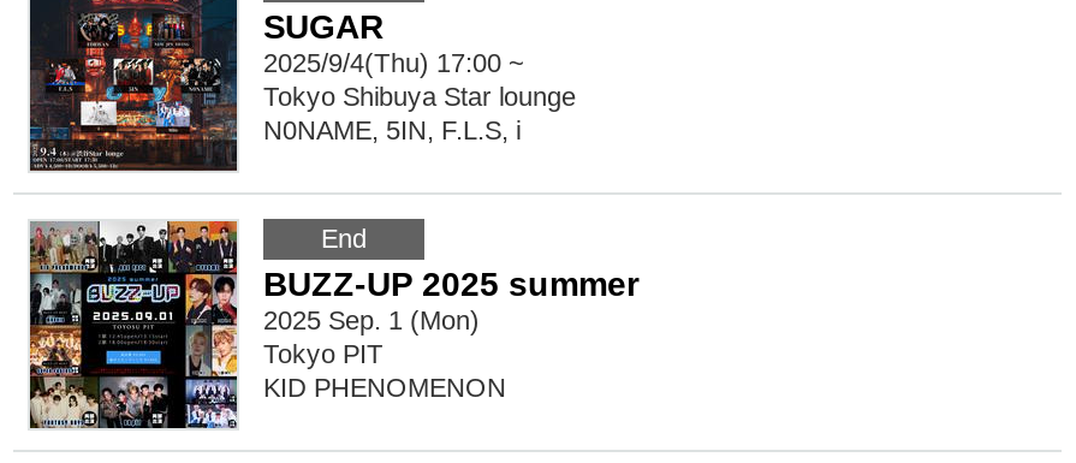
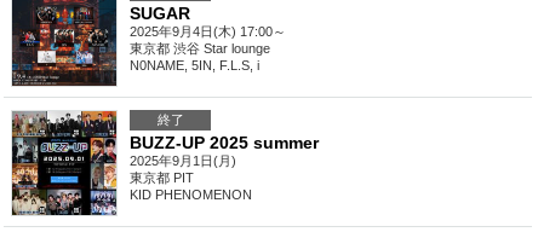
[263,48,576,111] 2025/9/4(Thu) 17:00 ~ | Tokyo Shibuya Star lounge -> [130,24,286,56] 2025年9月4日(木) 17:00～ | 東京都 渋谷 Star lounge
[321,224,367,253] End -> [157,112,184,127] 終了
[263,305,480,368] 2025 Sep. 1 (Mon) | Tokyo PIT -> [130,153,236,185] 2025年9月1日(月) | 東京都 PIT

